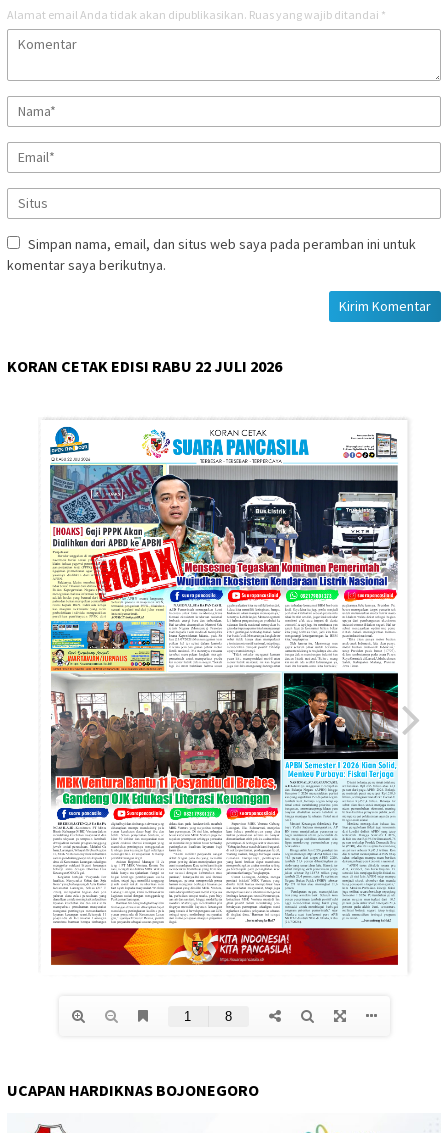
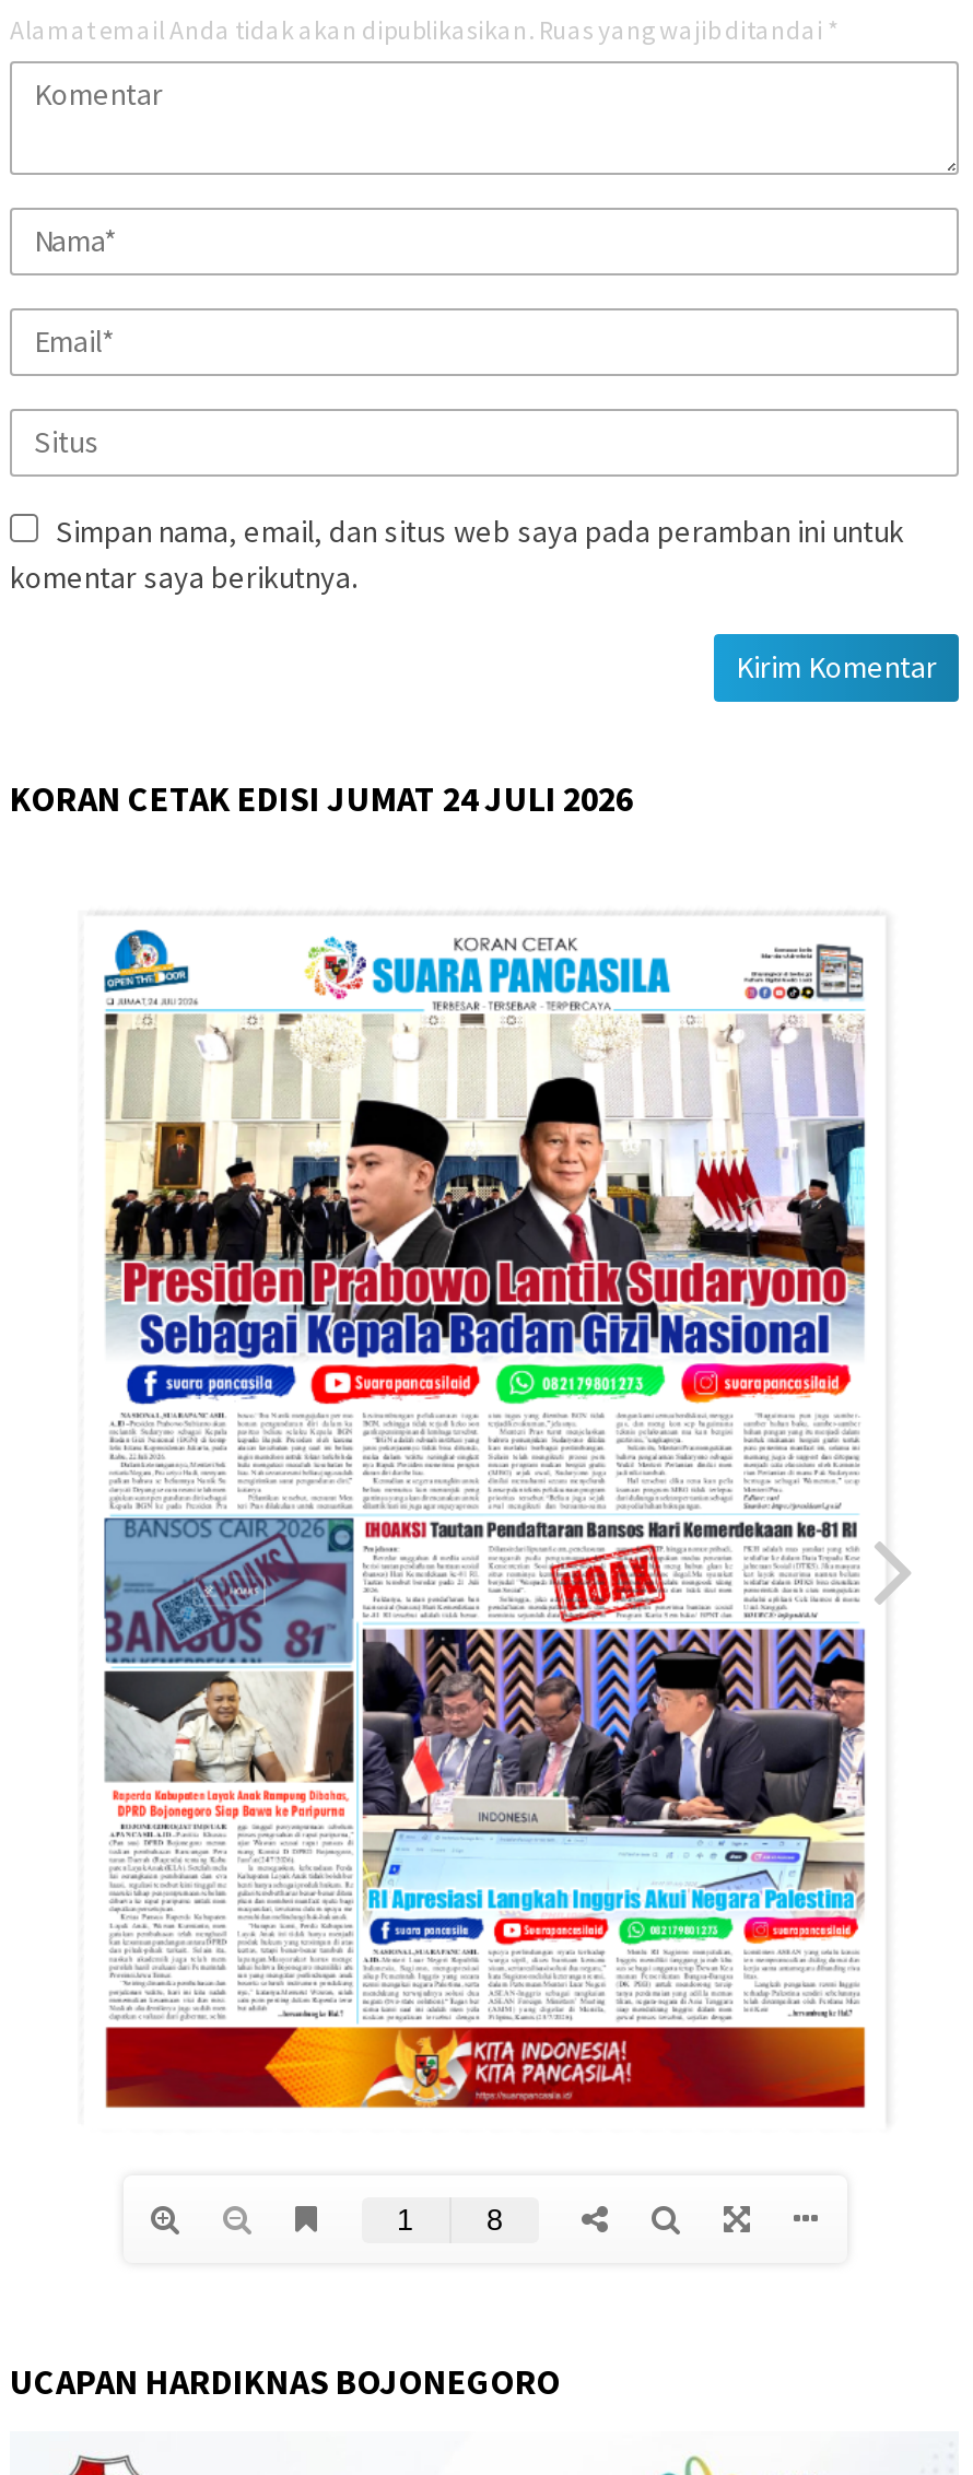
[7,356,282,376] KORAN CETAK EDISI RABU 22 JULI 2026 -> [10,777,633,821] KORAN CETAK EDISI JUMAT 24 JULI 2026
[49,461,399,927] [image] -> [102,1001,867,2025] [image]

